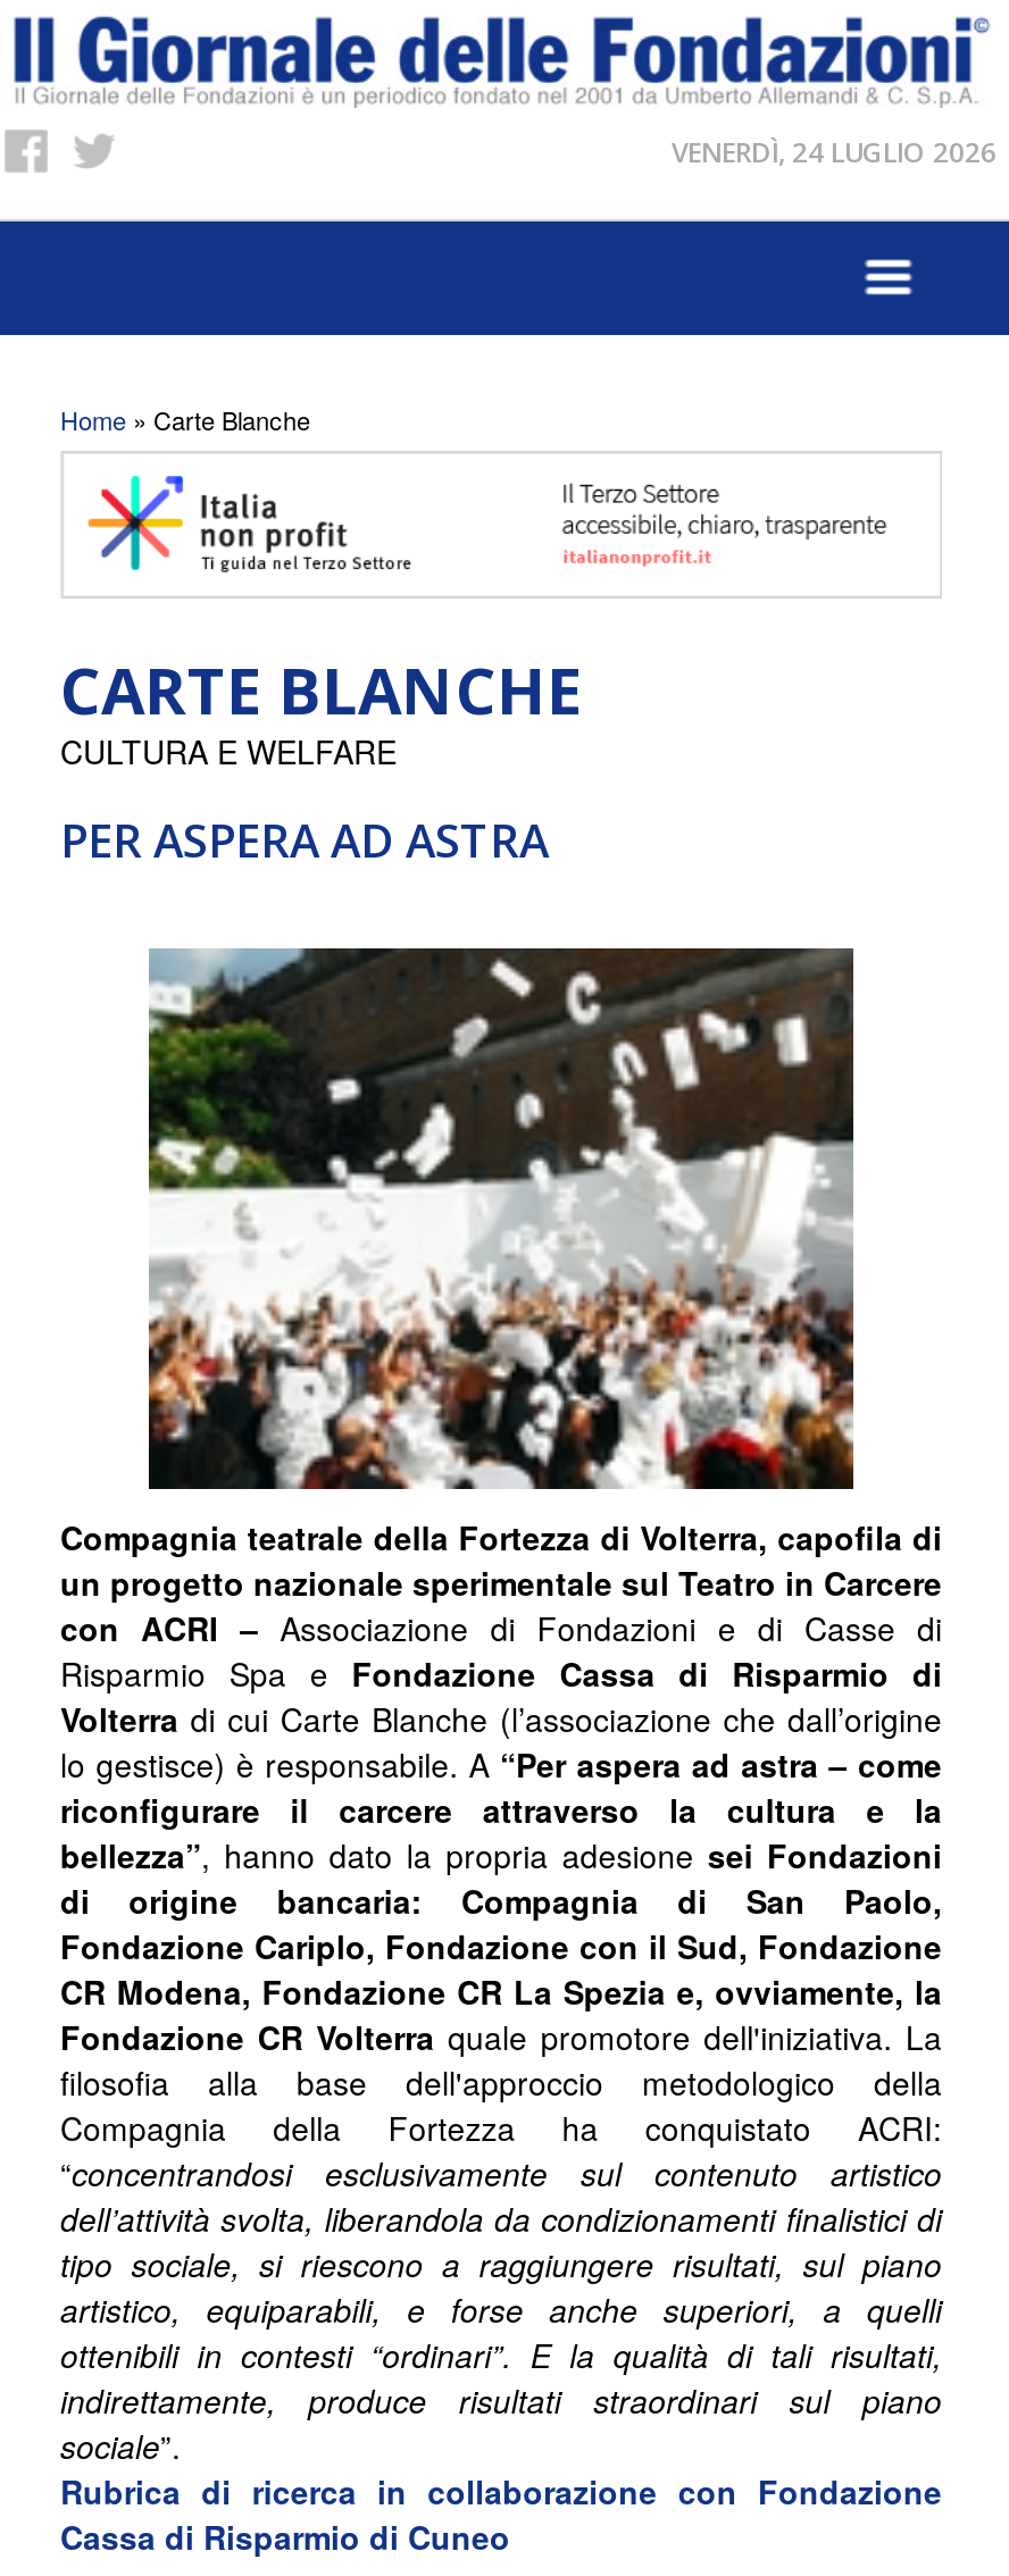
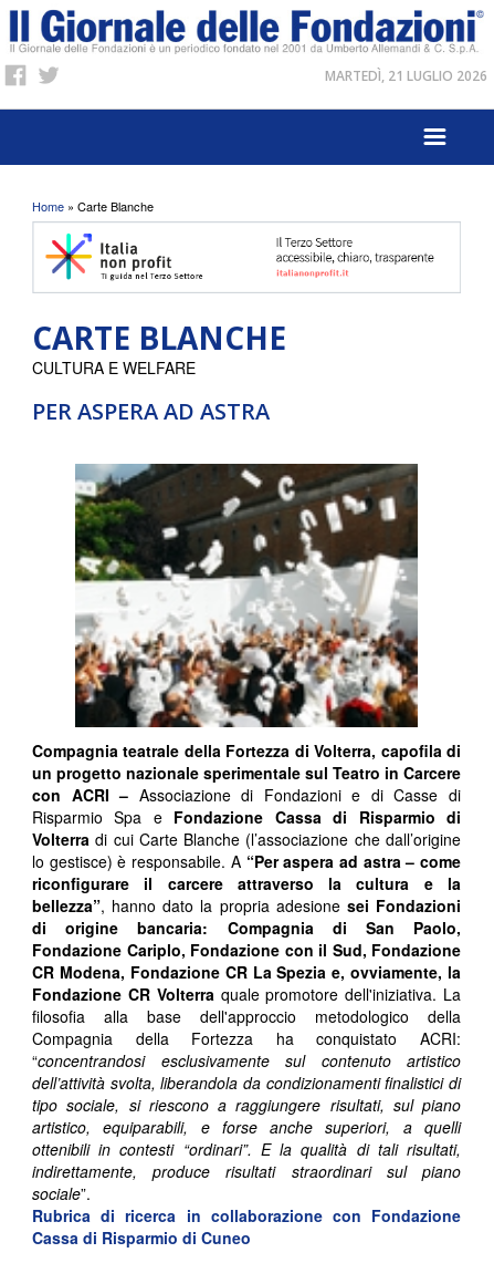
[672,133,997,172] VENERDÌ, 24 LUGLIO 2026 -> [325,66,487,85] MARTEDÌ, 21 LUGLIO 2026

